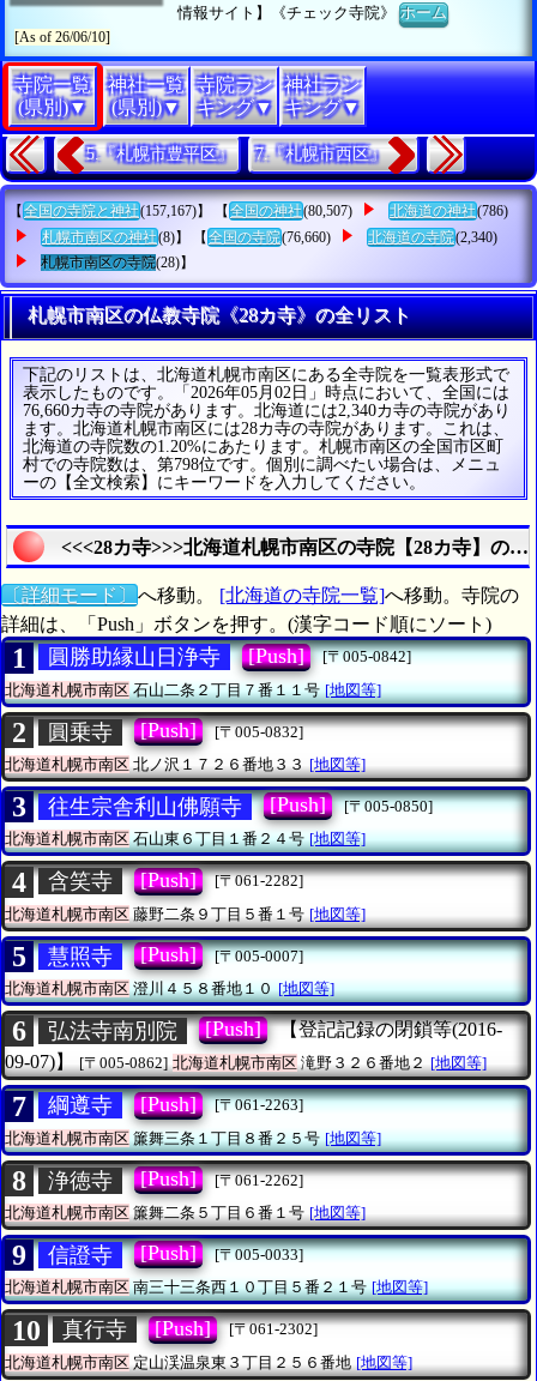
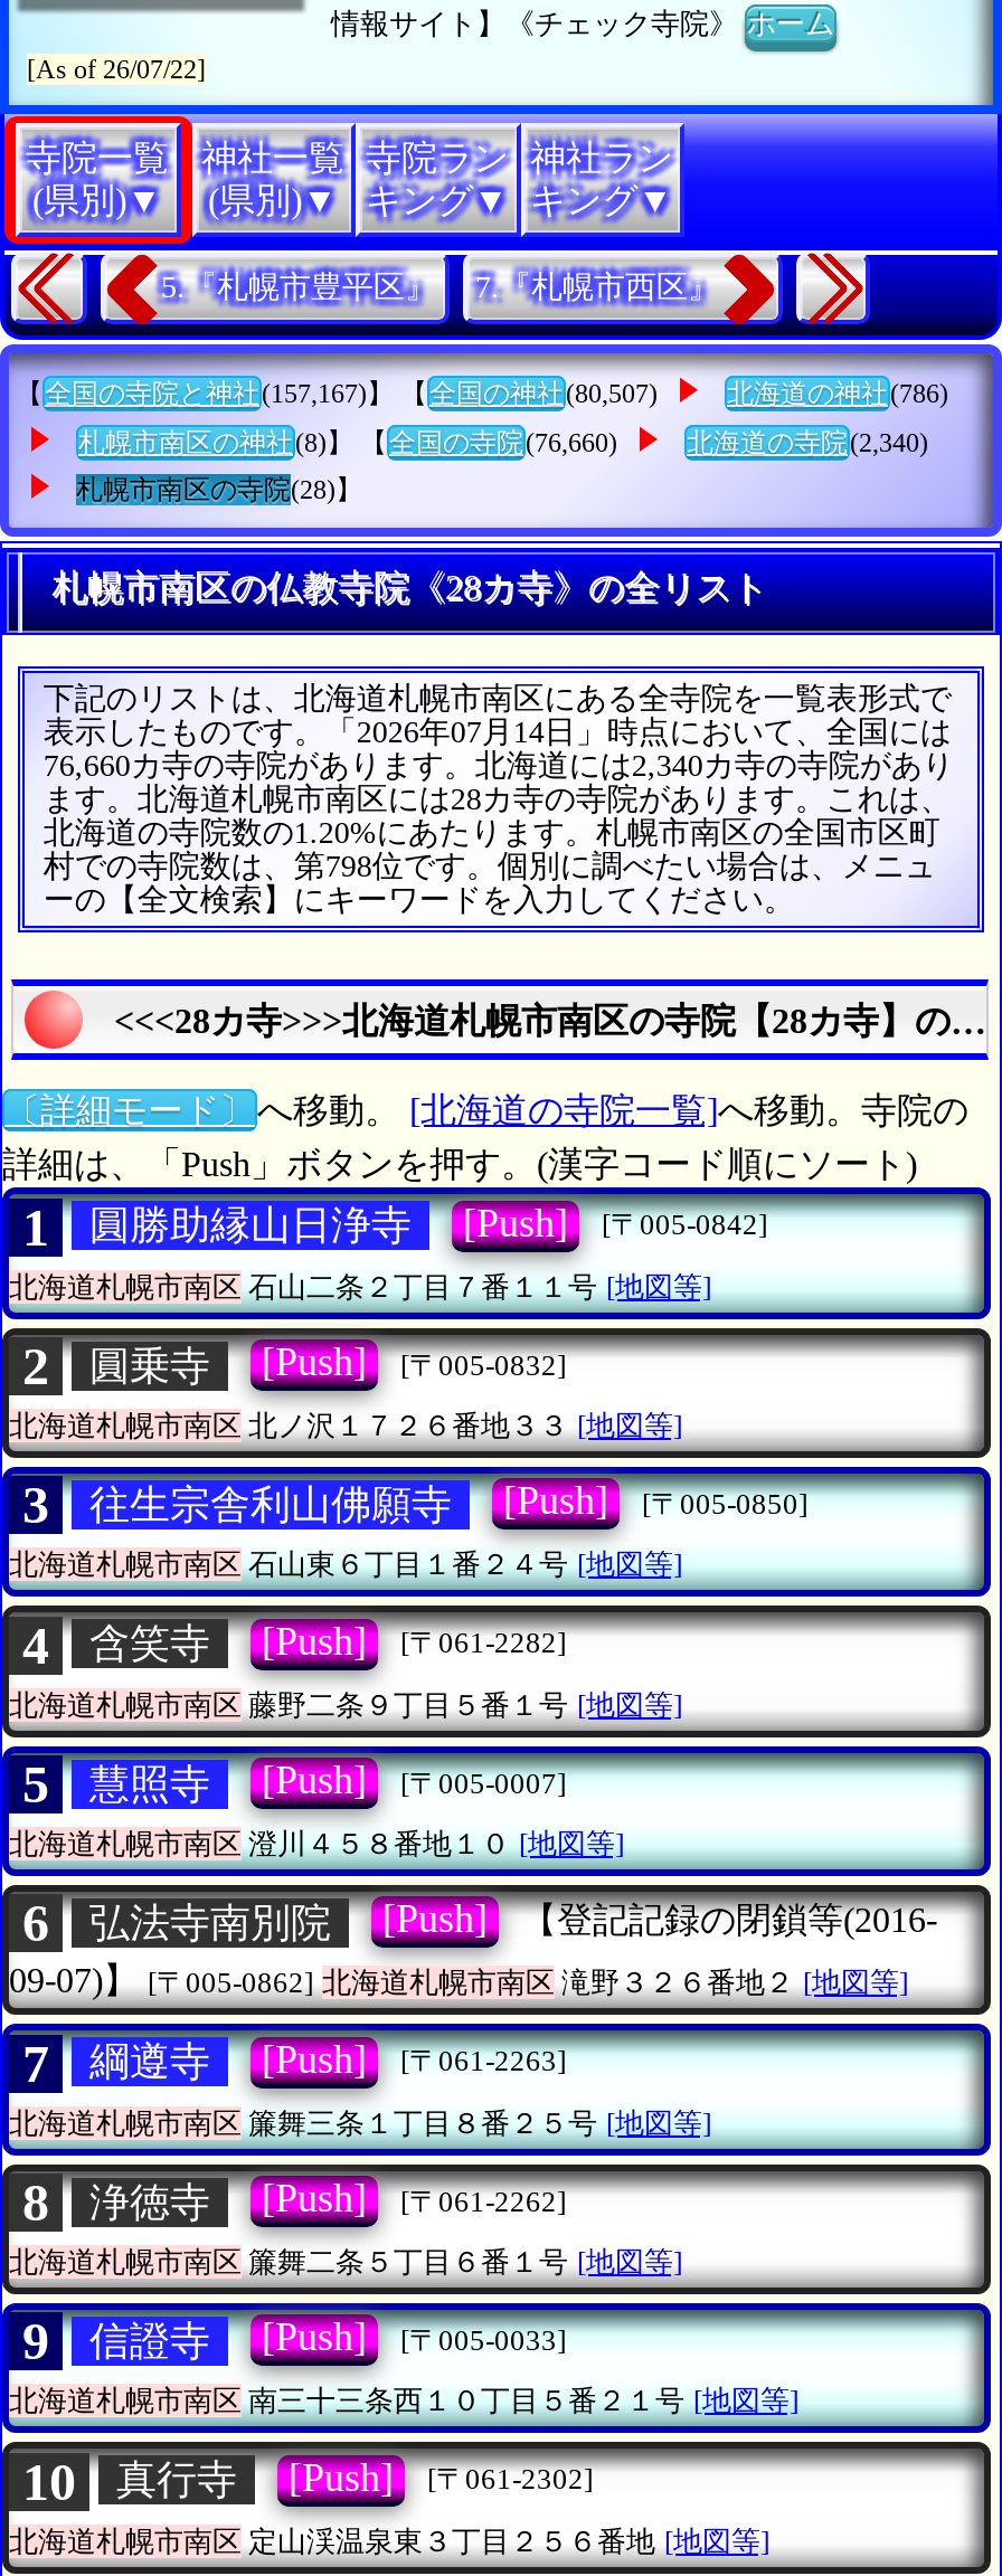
[14,29,110,46] [As of 26/06/10] -> [27,54,206,85] [As of 26/07/22]
[23,384,510,402] 表示したものです。「2026年05月02日」時点において、全国には -> [43,716,951,750] 表示したものです。「2026年07月14日」時点において、全国には

